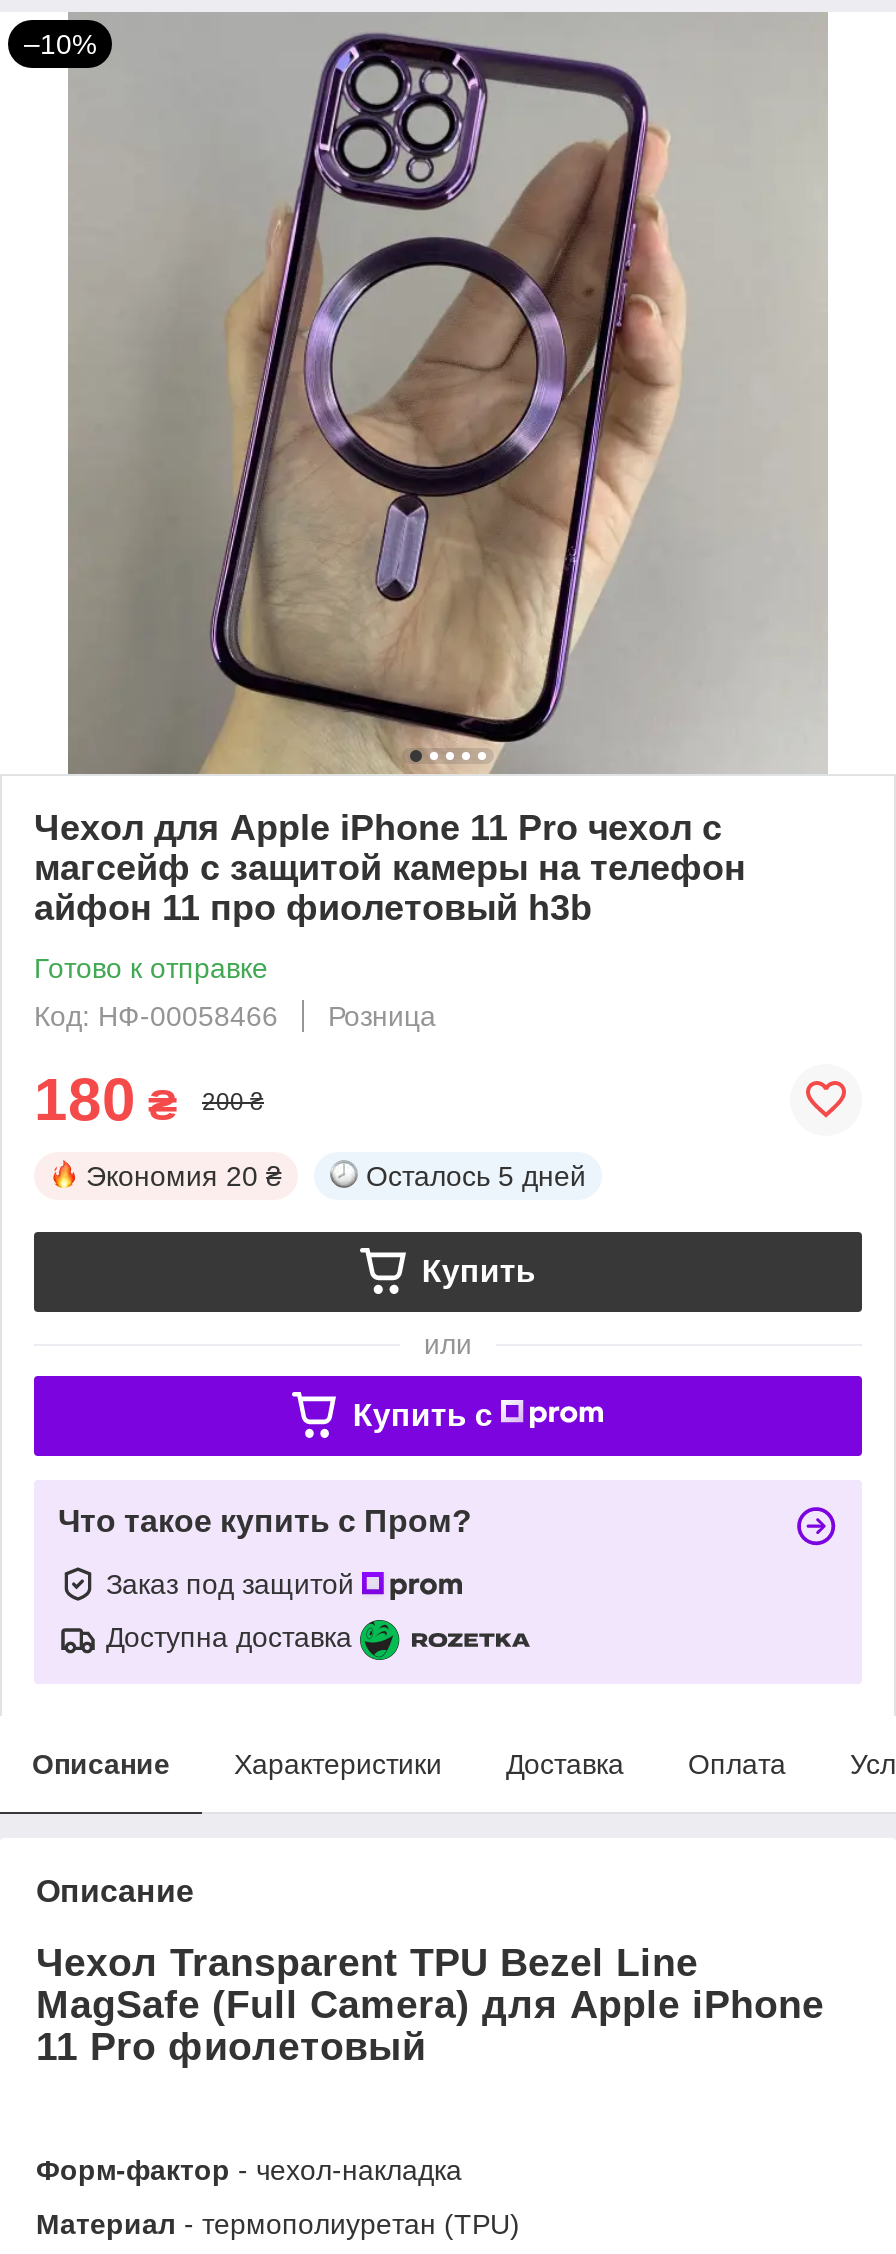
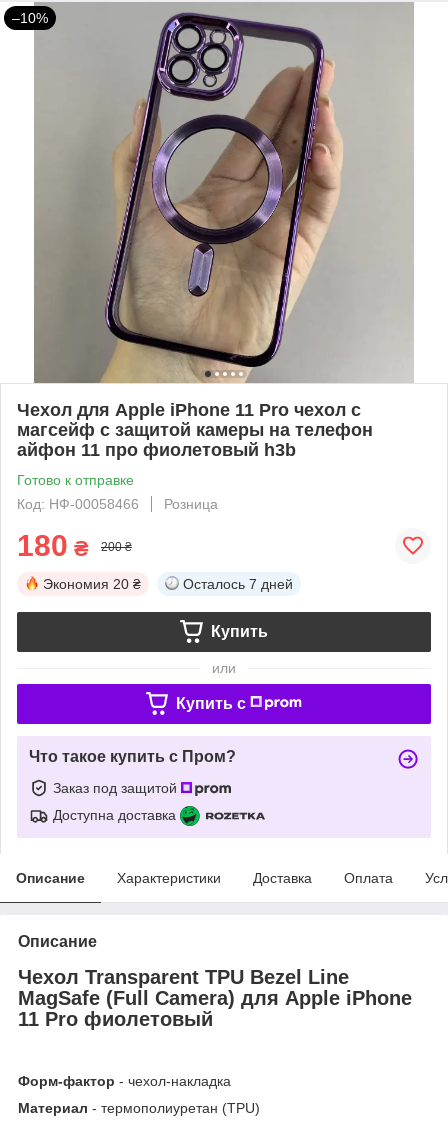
[366,1160,586,1192] Осталось 5 дней -> [183,576,293,592] Осталось 7 дней

